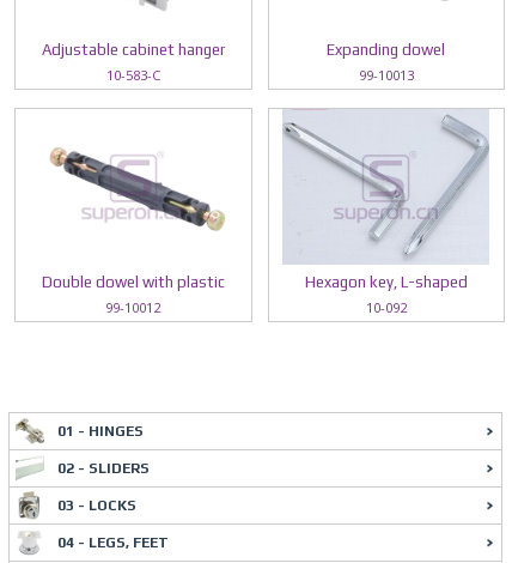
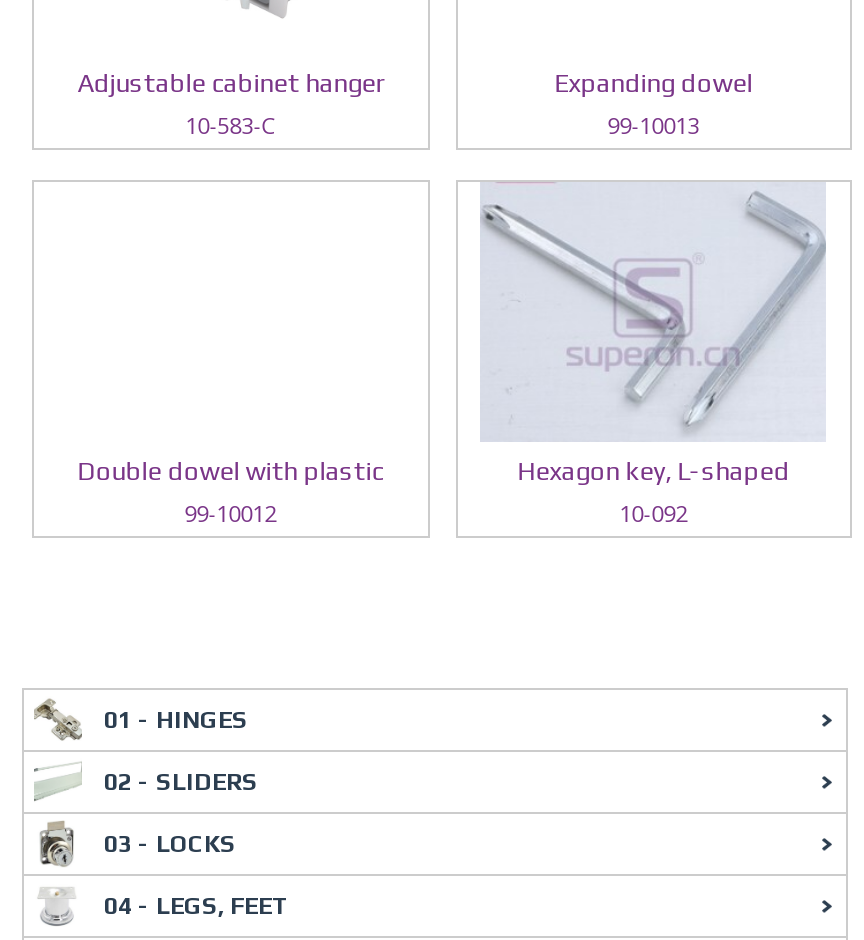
[49,146,226,232] [image] -> none

